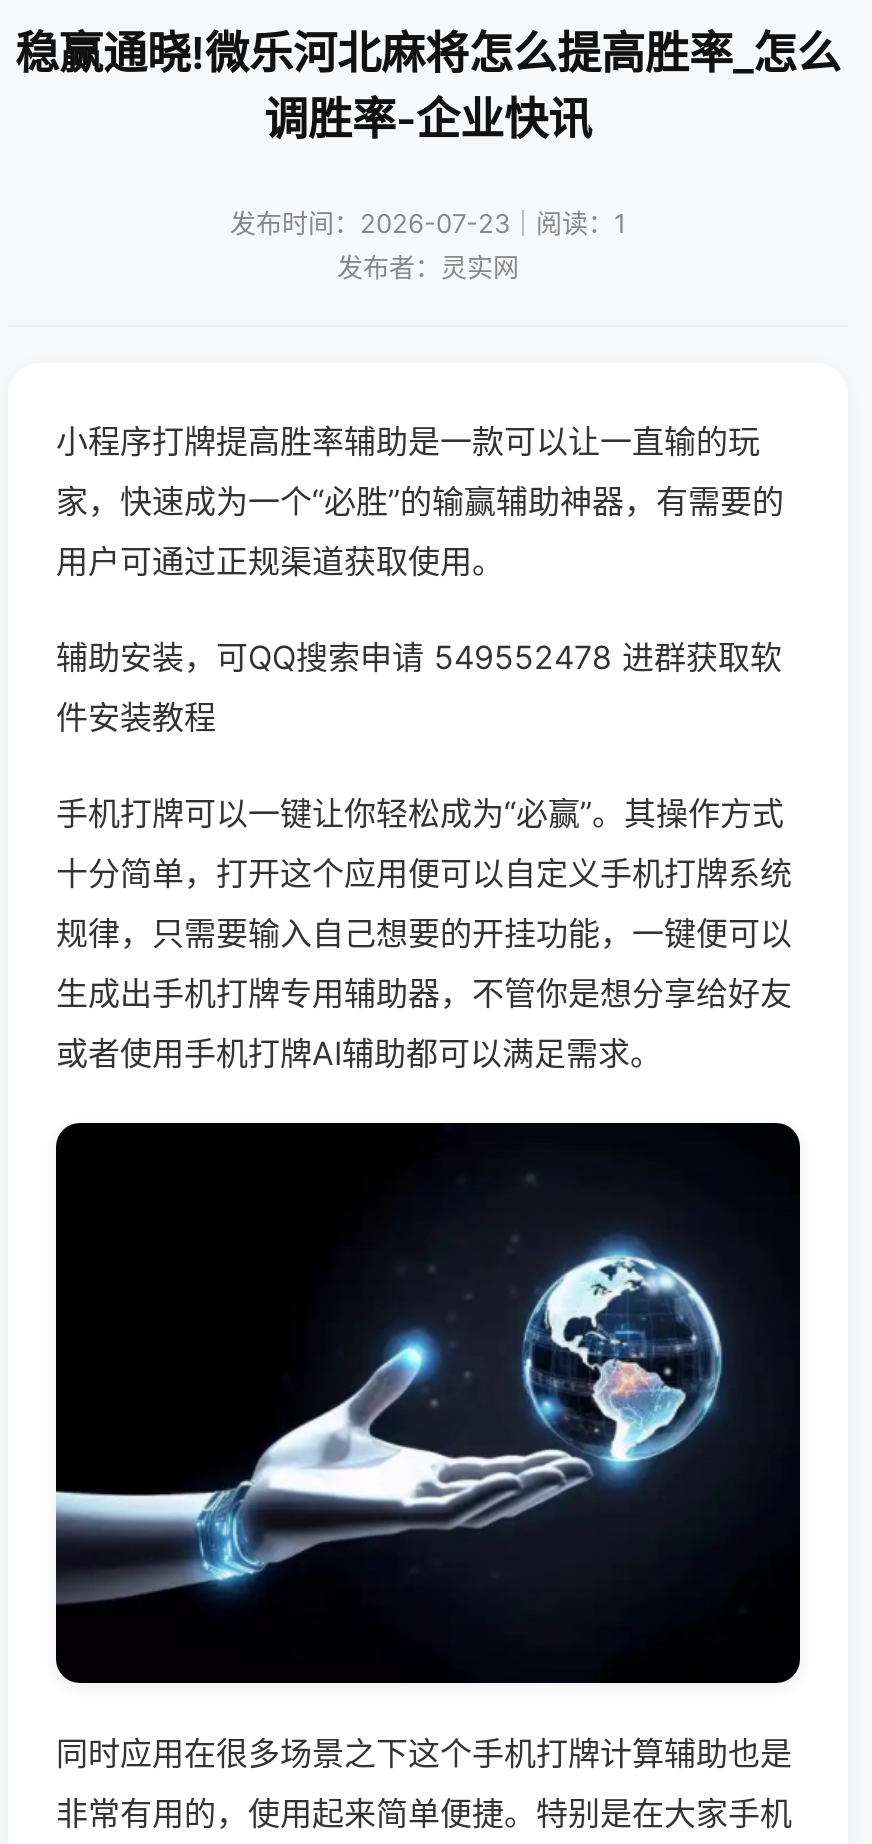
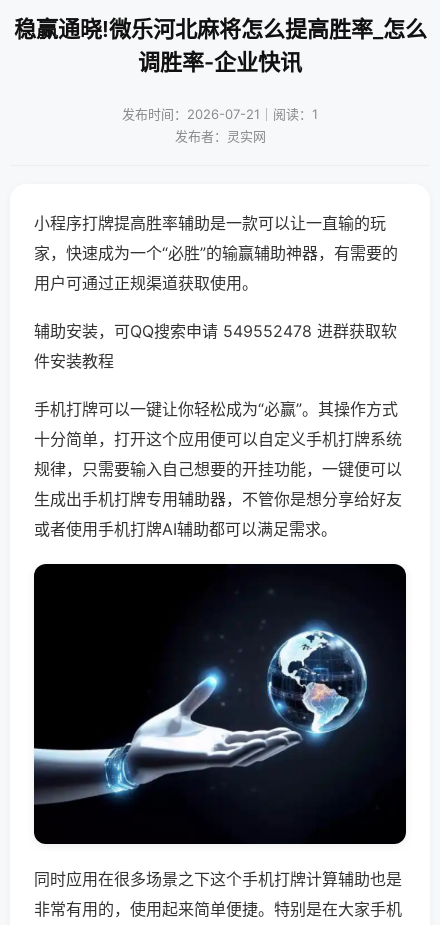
[230,207,626,239] 发布时间：2026-07-23｜阅读：1 -> [122,106,318,122] 发布时间：2026-07-21｜阅读：1

